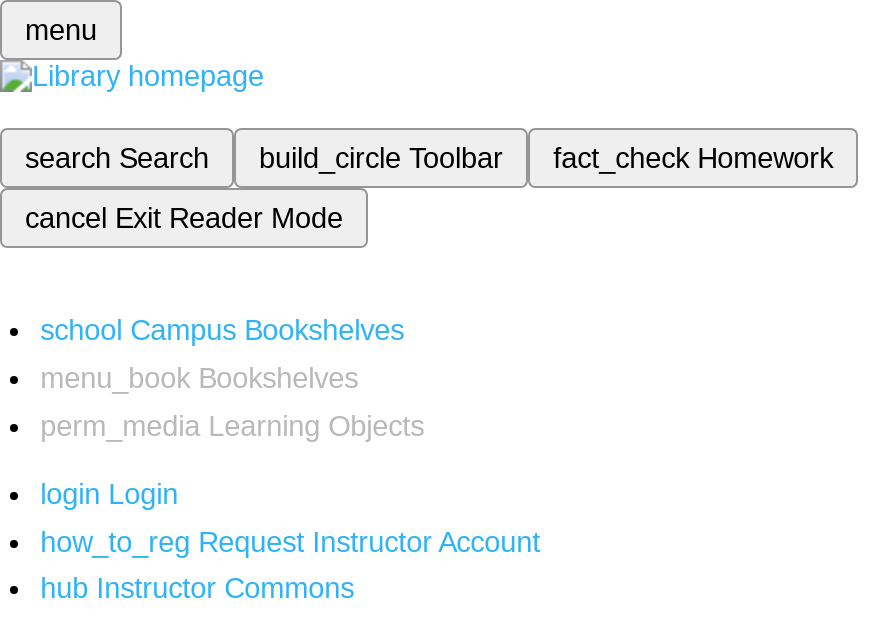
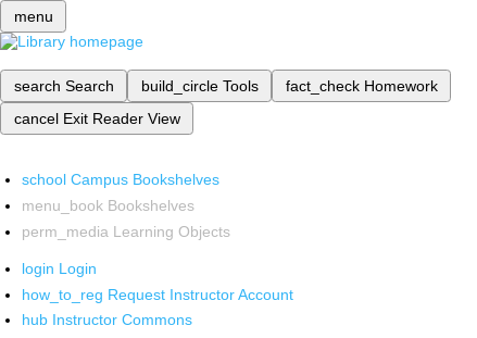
[259,142,503,174] build_circle Toolbar -> [141,77,258,95] build_circle Tools
[25,202,343,234] cancel Exit Reader Mode -> [14,110,180,127] cancel Exit Reader View

